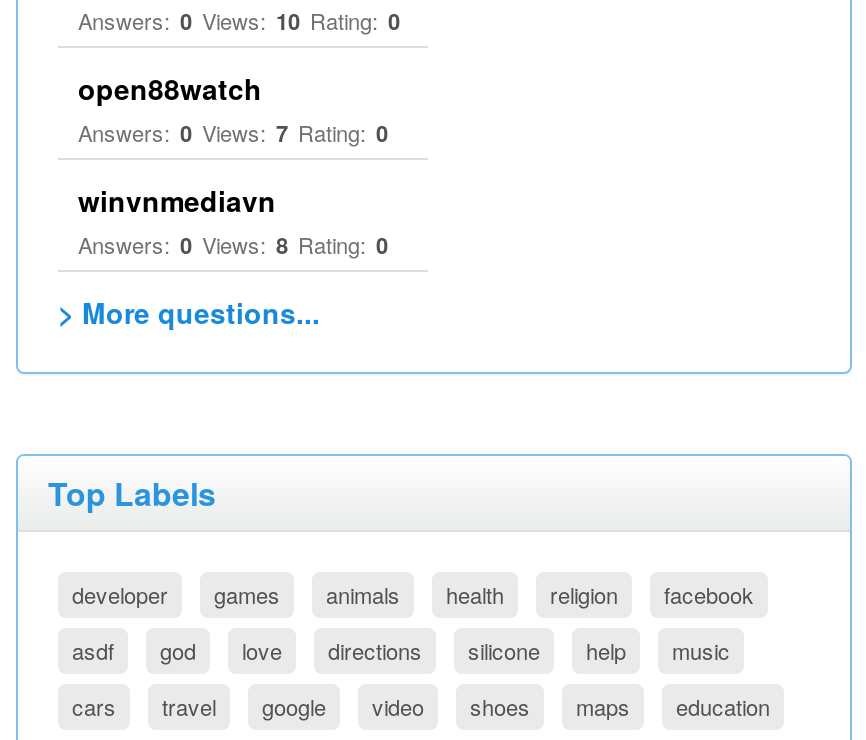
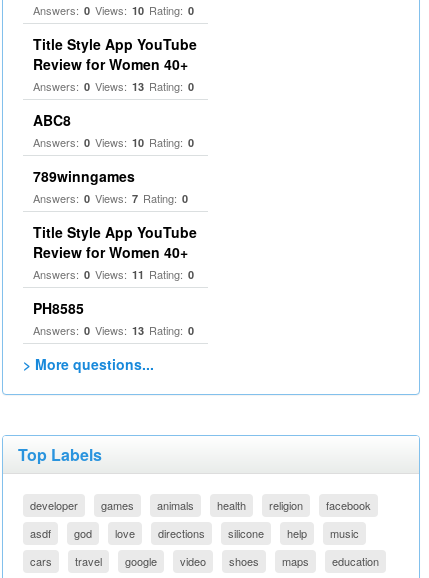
[78,68,262,108] open88watch -> [33,34,197,186] Title Style App YouTube | Review for Women 40+ | Answers: 0 Views: 13 Rating: 0 | ABC8 | Answers: 0 Views: 10 Rating: 0 | 789winngames
[78,180,388,260] winvnmediavn | Answers: 0 Views: 8 Rating: 0 -> [33,222,197,338] Title Style App YouTube | Review for Women 40+ | Answers: 0 Views: 11 Rating: 0 | PH8585 | Answers: 0 Views: 13 Rating: 0

